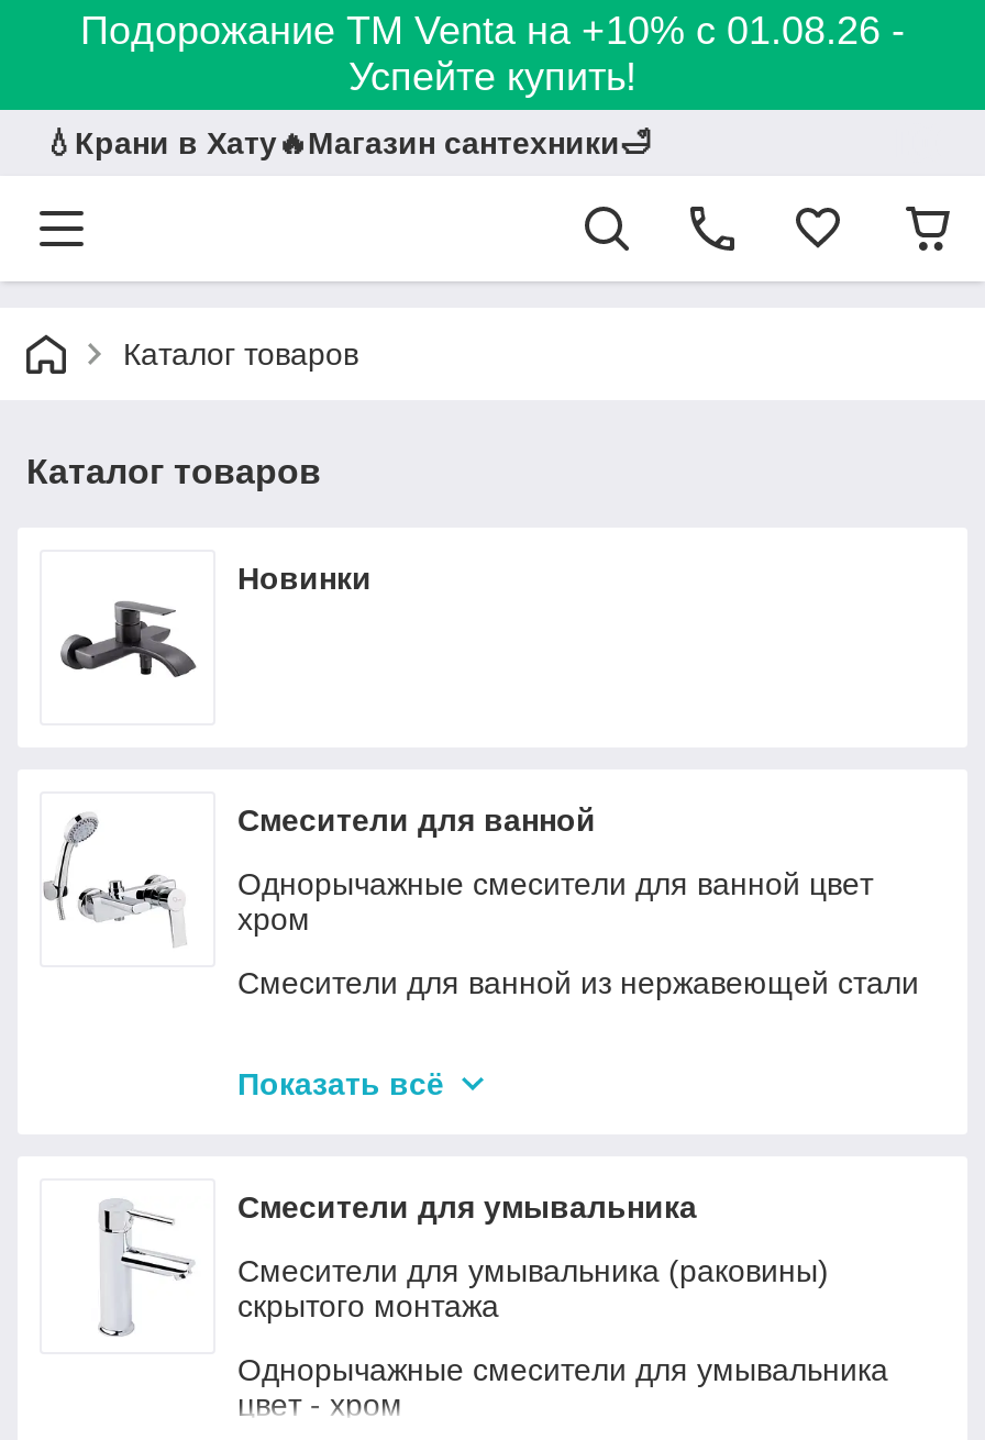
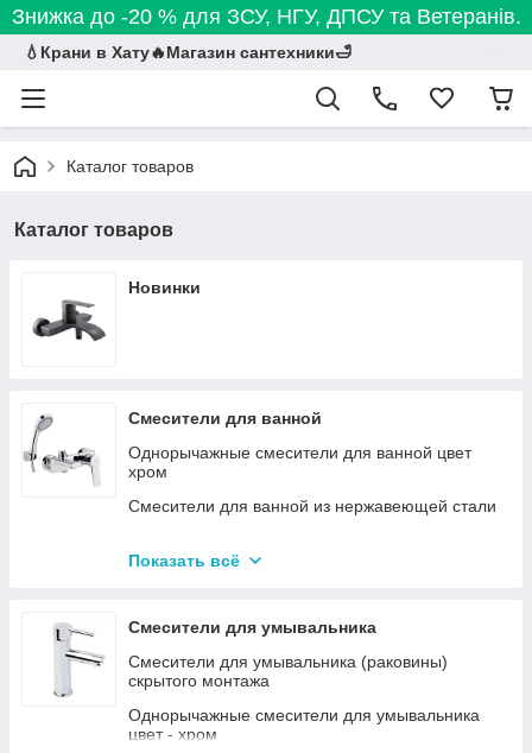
[80,9,905,99] Подорожание ТМ Venta на +10% с 01.08.26 - | Успейте купить! -> [11,5,521,29] Знижка до -20 % для ЗСУ, НГУ, ДПСУ та Ветеранів.

